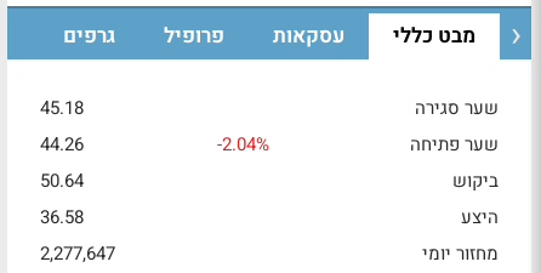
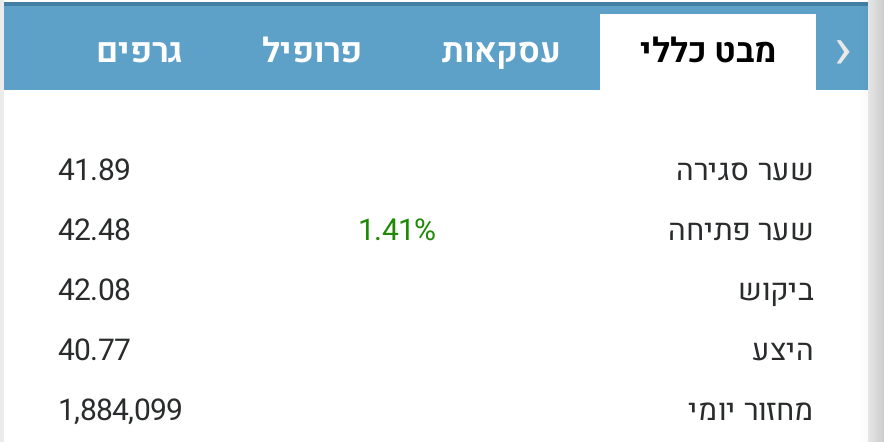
[40,95,84,122] 45.18 -> [58,149,130,193] 41.89
[40,131,84,158] 44.26 -> [58,209,130,253] 42.48
[217,131,269,158] -2.04% -> [358,209,436,253] 1.41%
[40,168,84,194] 50.64 -> [58,269,130,313] 42.08
[40,204,84,231] 36.58 -> [58,329,130,373] 40.77
[40,241,115,267] 2,277,647 -> [58,389,182,433] 1,884,099

